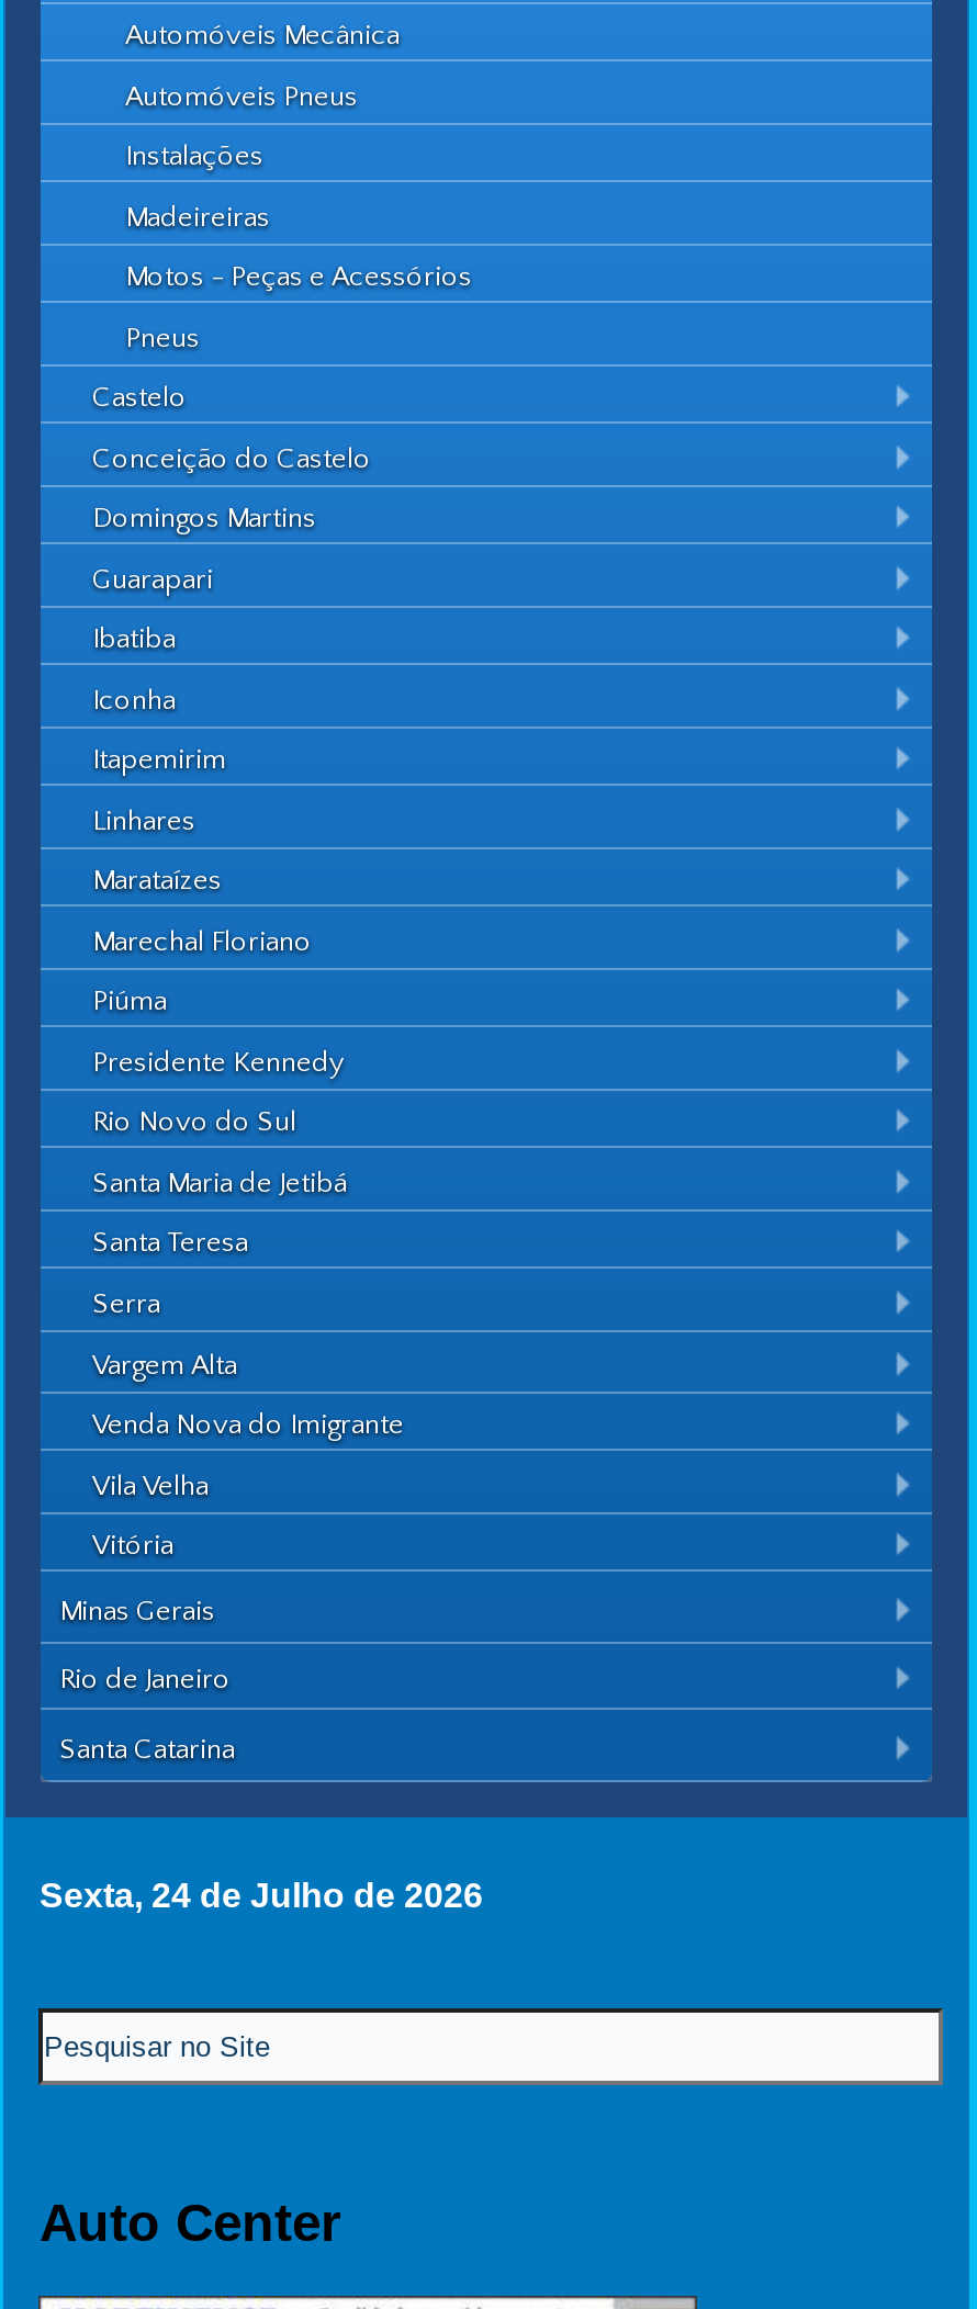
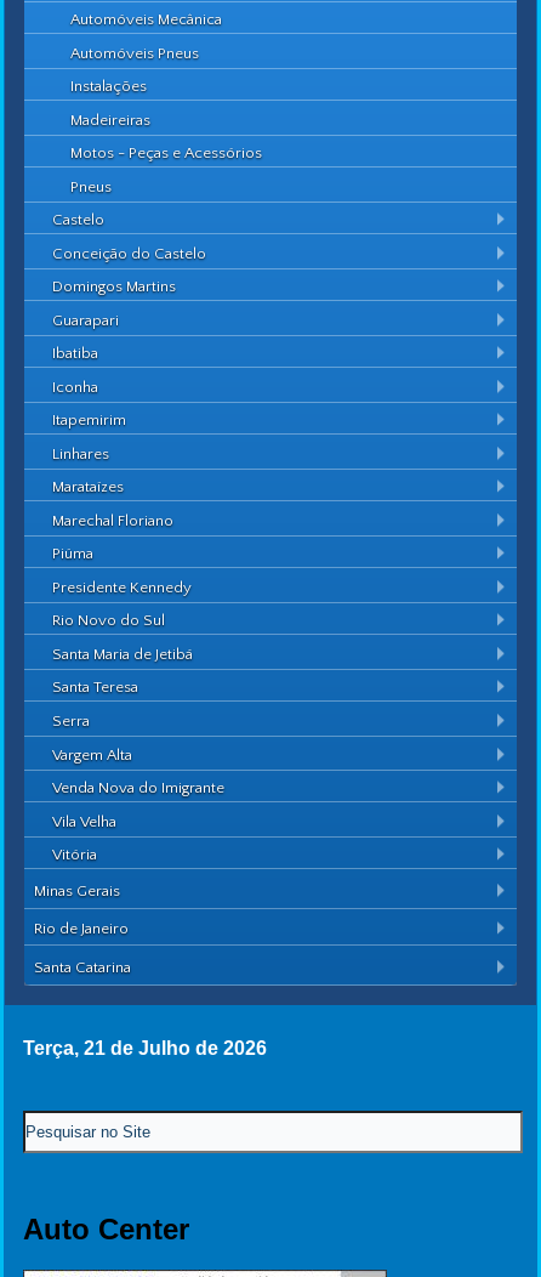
[40,1876,483,1913] Sexta, 24 de Julho de 2026 -> [24,1037,267,1058] Terça, 21 de Julho de 2026

